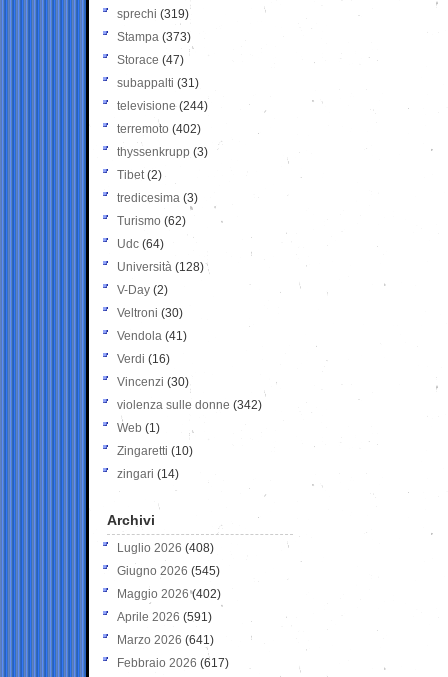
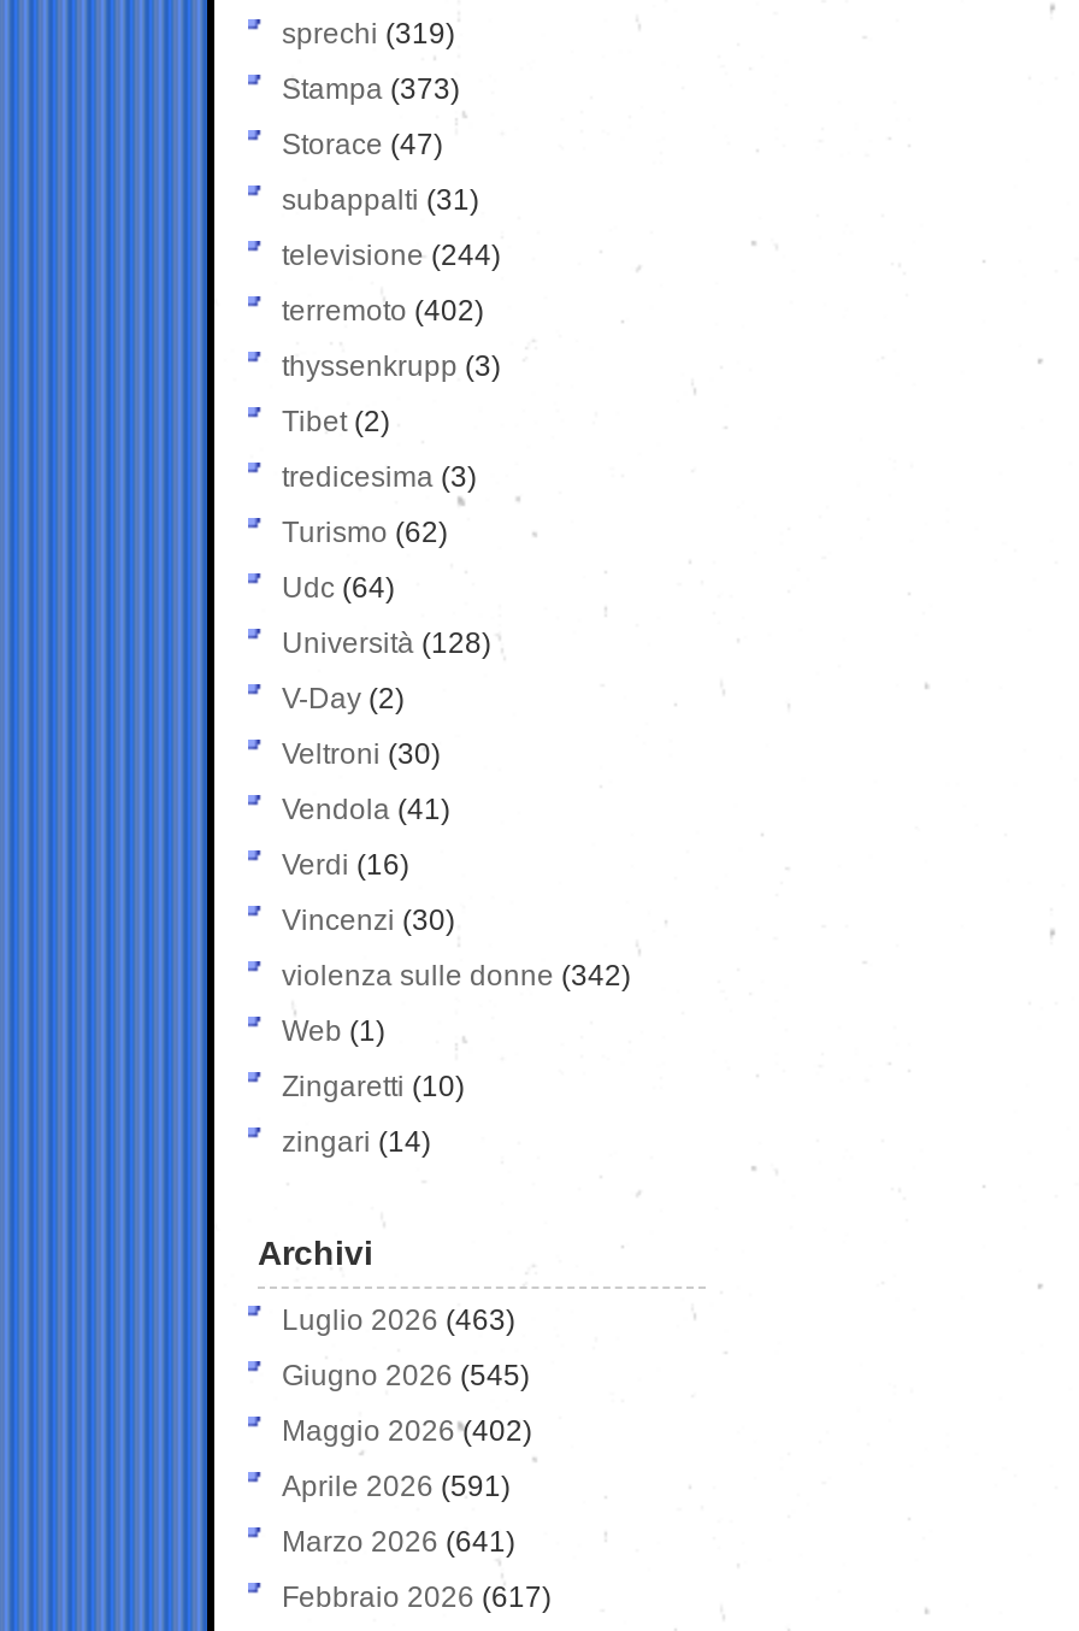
[117,541,214,555] Luglio 2026 (408) -> [282,1303,515,1337] Luglio 2026 (463)

